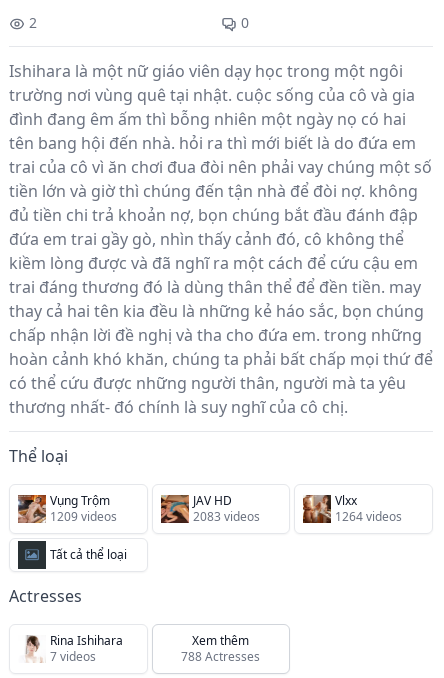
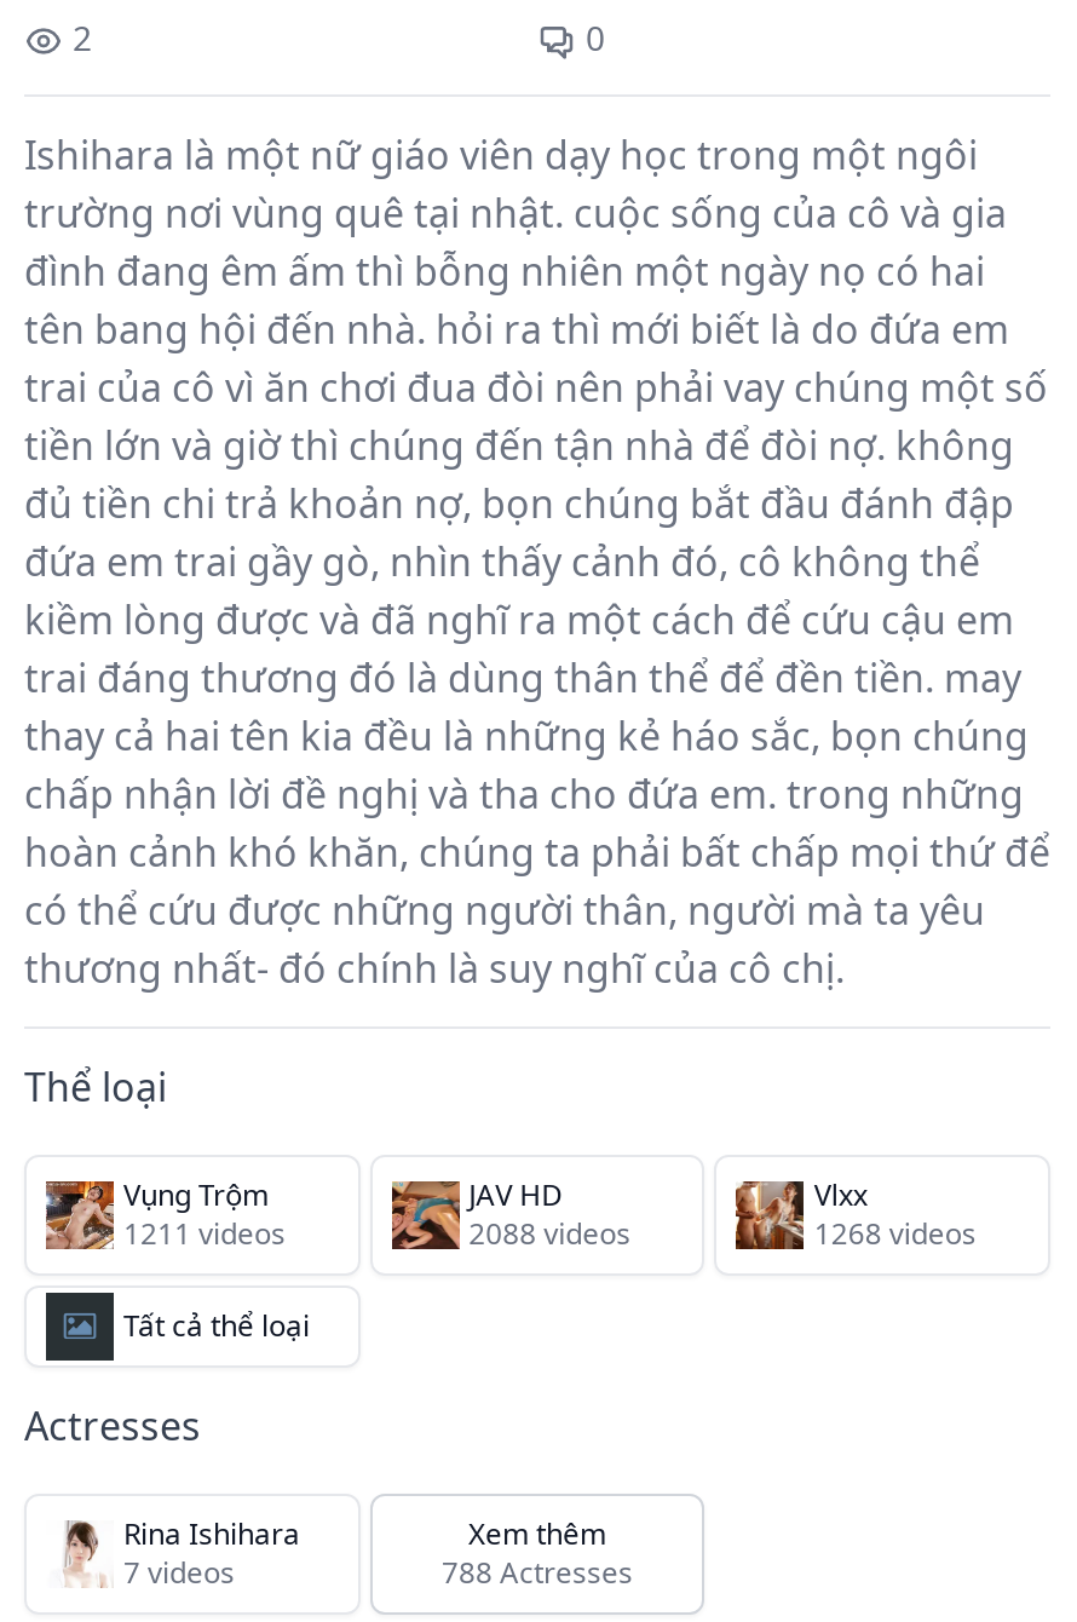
[50,508,117,525] 1209 videos -> [123,1213,286,1254] 1211 videos
[193,508,260,525] 2083 videos -> [469,1213,631,1254] 2088 videos
[335,508,402,525] 1264 videos -> [814,1213,976,1254] 1268 videos

